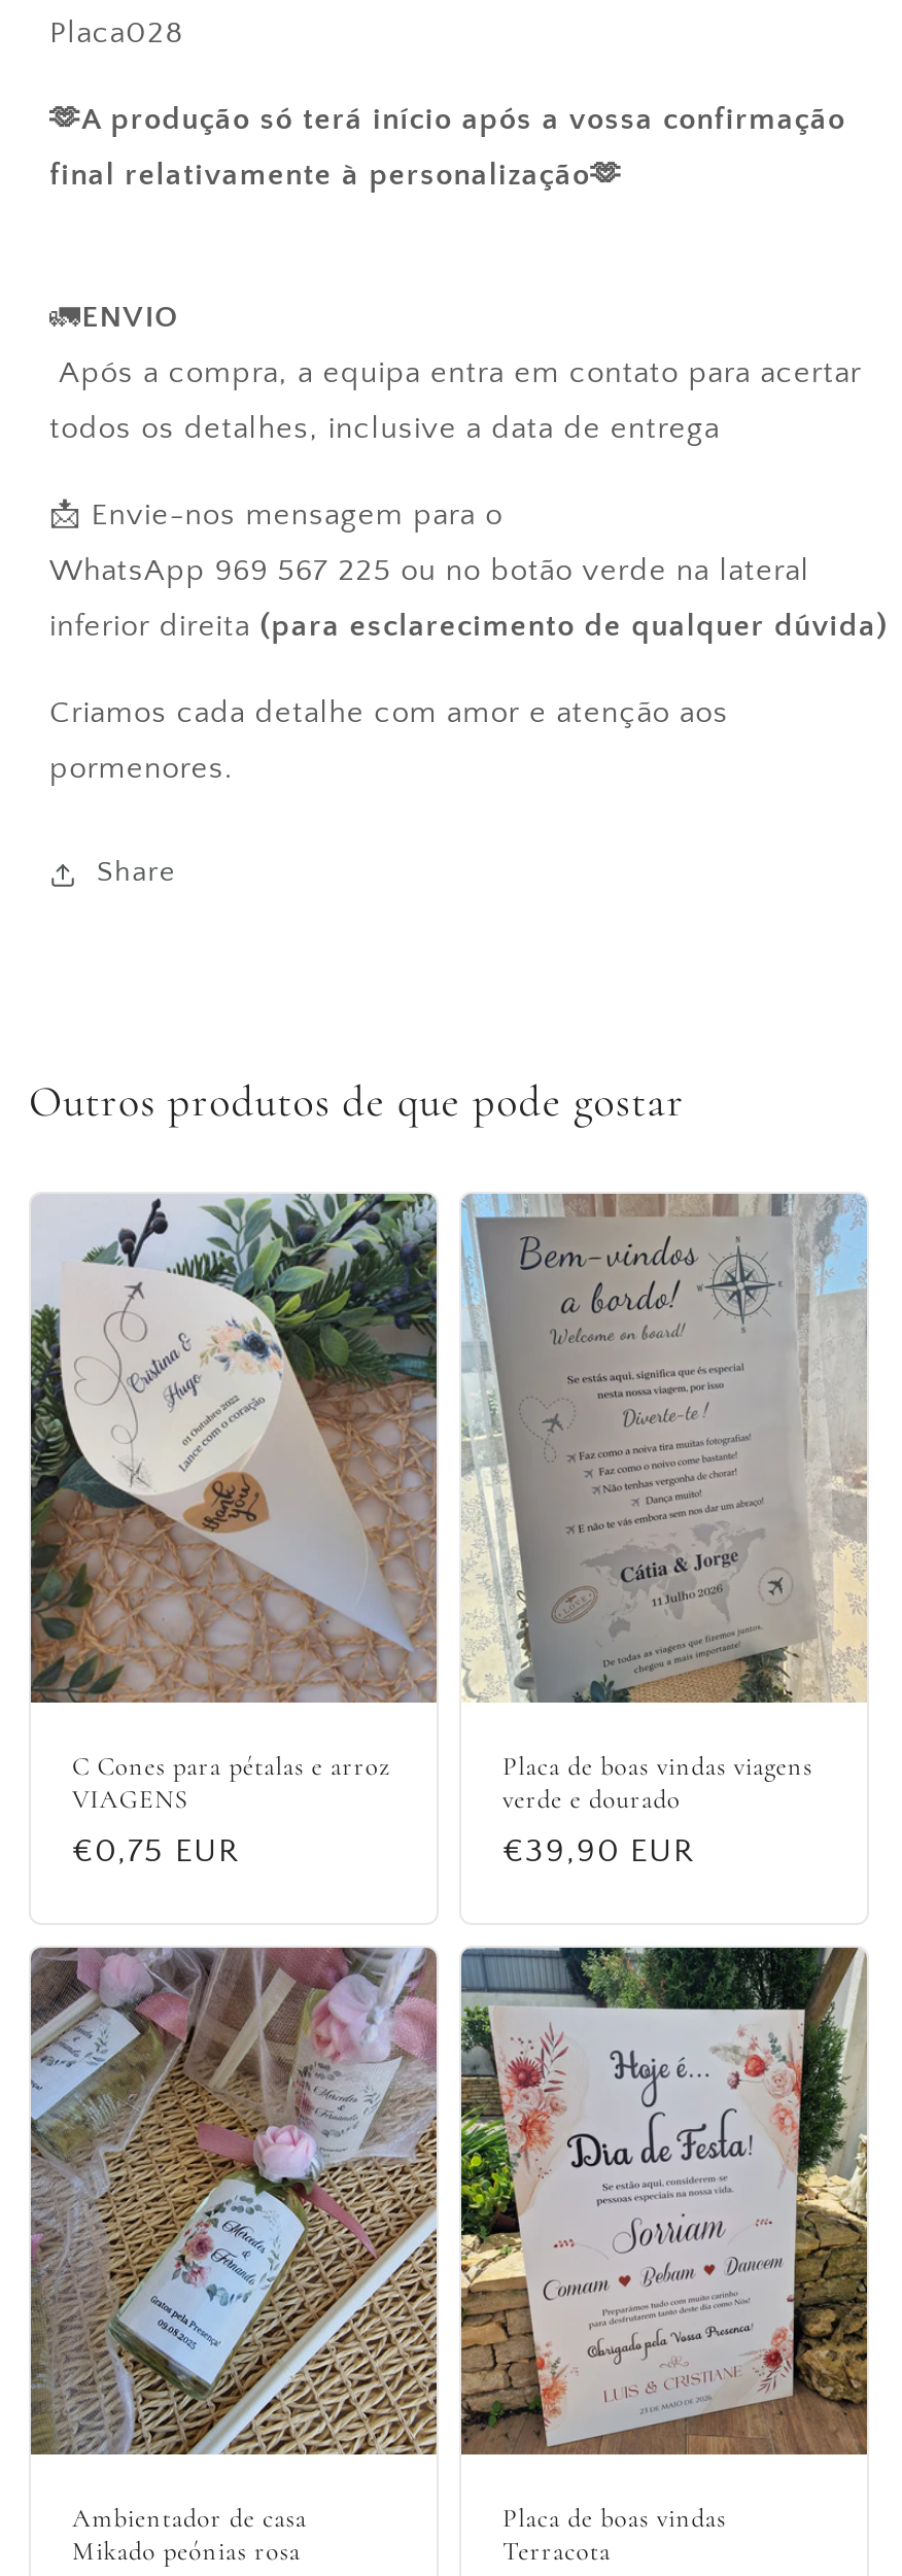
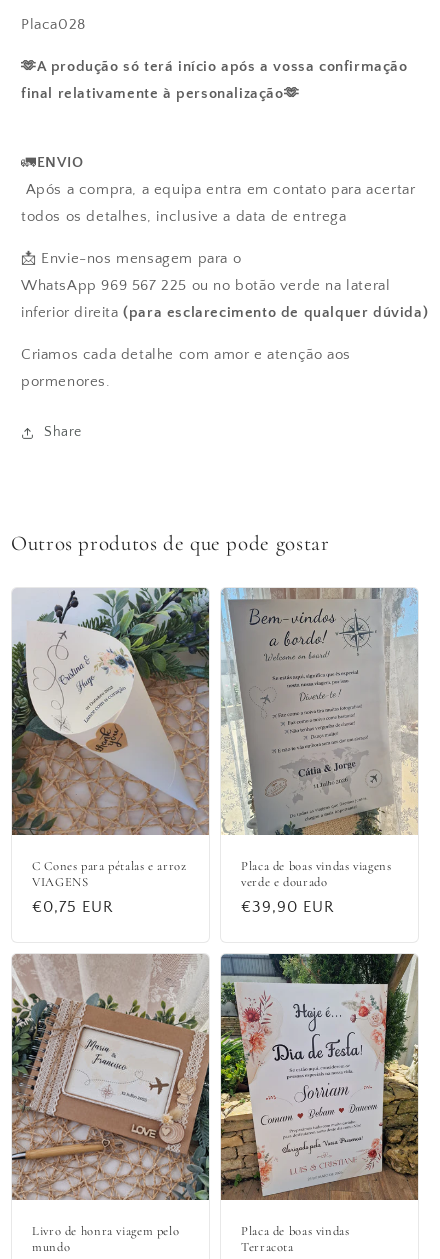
[29,1948,439,2568] [image] | Ambientador de casa | Mikado peónias rosa -> [11,954,210,1255] [image] | Livro de honra viagem pelo | mundo

